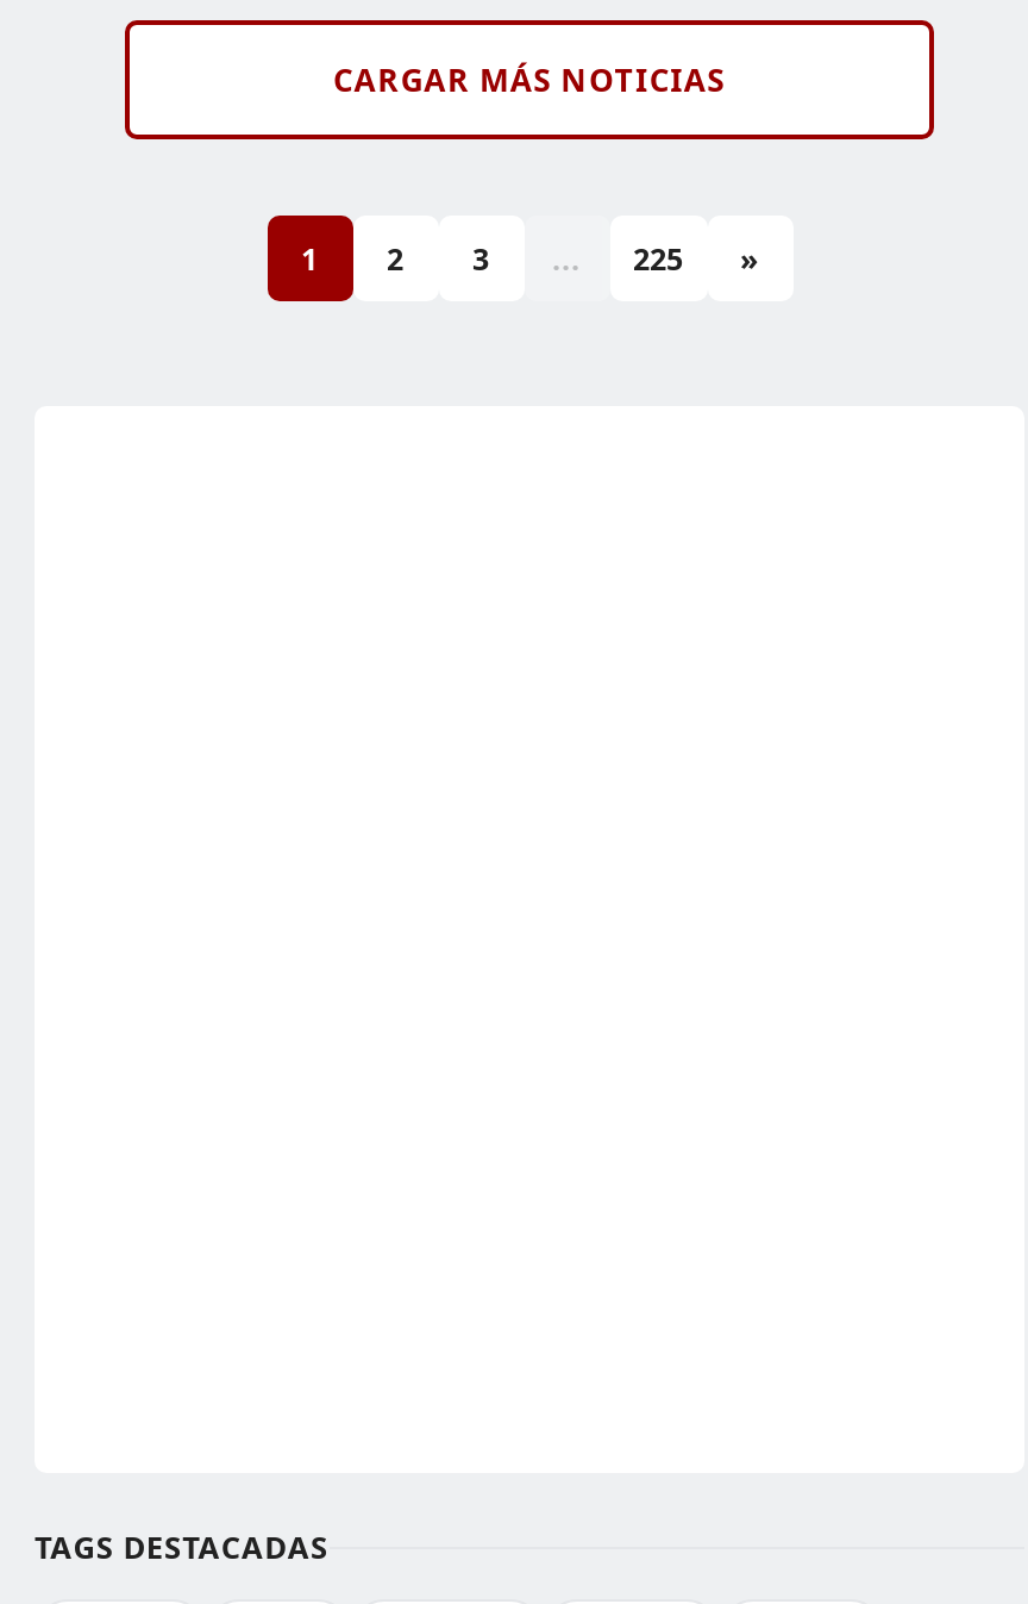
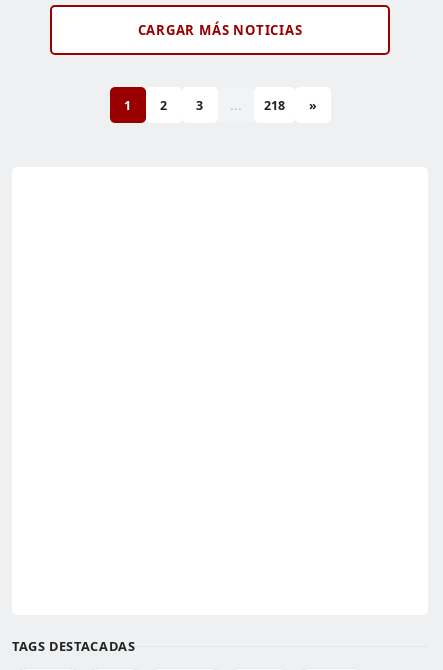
[633,238,683,279] 225 -> [263,96,284,113] 218

